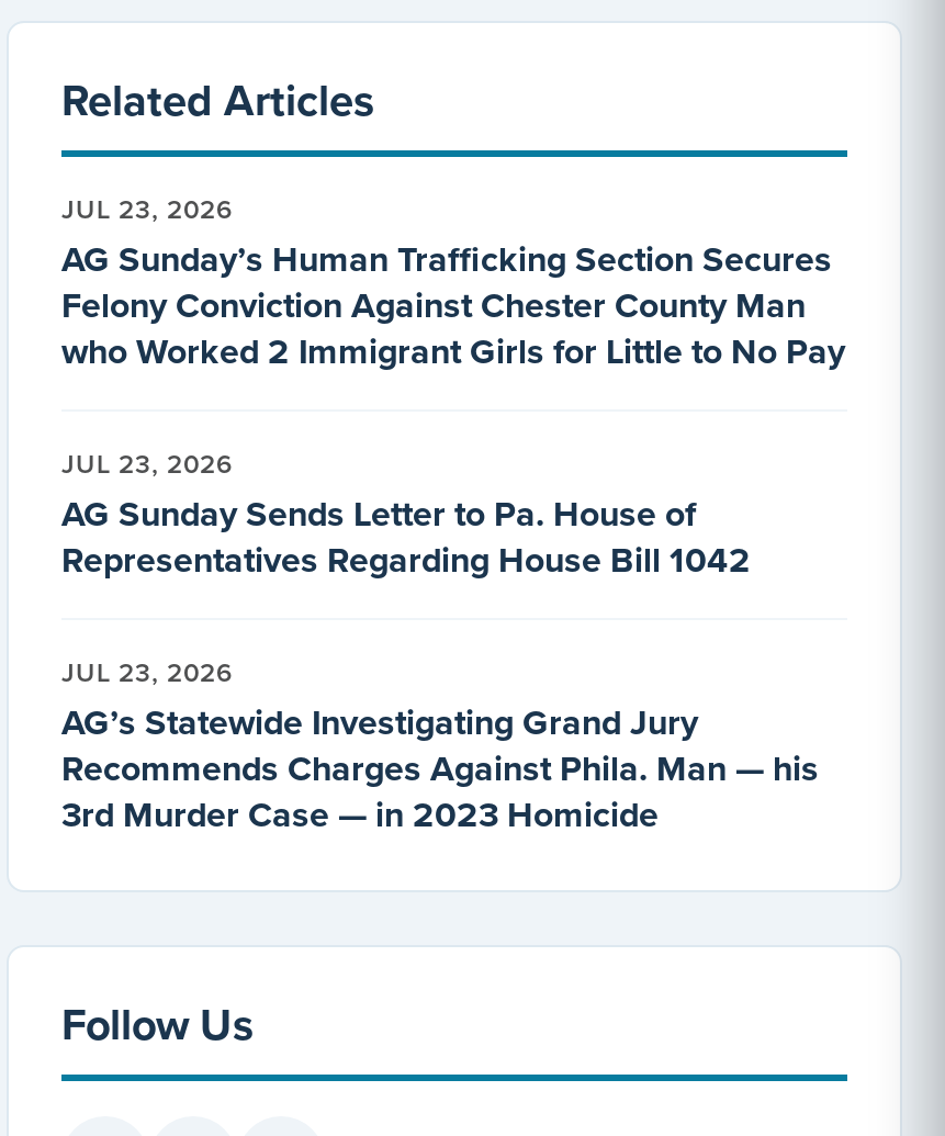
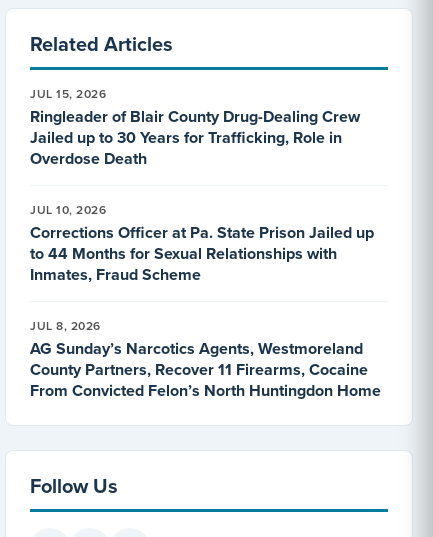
[61,190,845,376] JUL 23, 2026 | AG Sunday’s Human Trafficking Section Secures | Felony Conviction Against Chester County Man | who Worked 2 Immigrant Girls for Little to No Pay -> [30,85,360,170] JUL 15, 2026 | Ringleader of Blair County Drug-Dealing Crew | Jailed up to 30 Years for Trafficking, Role in | Overdose Death
[61,445,751,585] JUL 23, 2026 | AG Sunday Sends Letter to Pa. House of | Representatives Regarding House Bill 1042 -> [30,201,374,286] JUL 10, 2026 | Corrections Officer at Pa. State Prison Jailed up | to 44 Months for Sexual Relationships with | Inmates, Fraud Scheme
[61,653,819,840] JUL 23, 2026 | AG’s Statewide Investigating Grand Jury | Recommends Charges Against Phila. Man — his | 3rd Murder Case — in 2023 Homicide -> [30,317,381,402] JUL 8, 2026 | AG Sunday’s Narcotics Agents, Westmoreland | County Partners, Recover 11 Firearms, Cocaine | From Convicted Felon’s North Huntingdon Home

